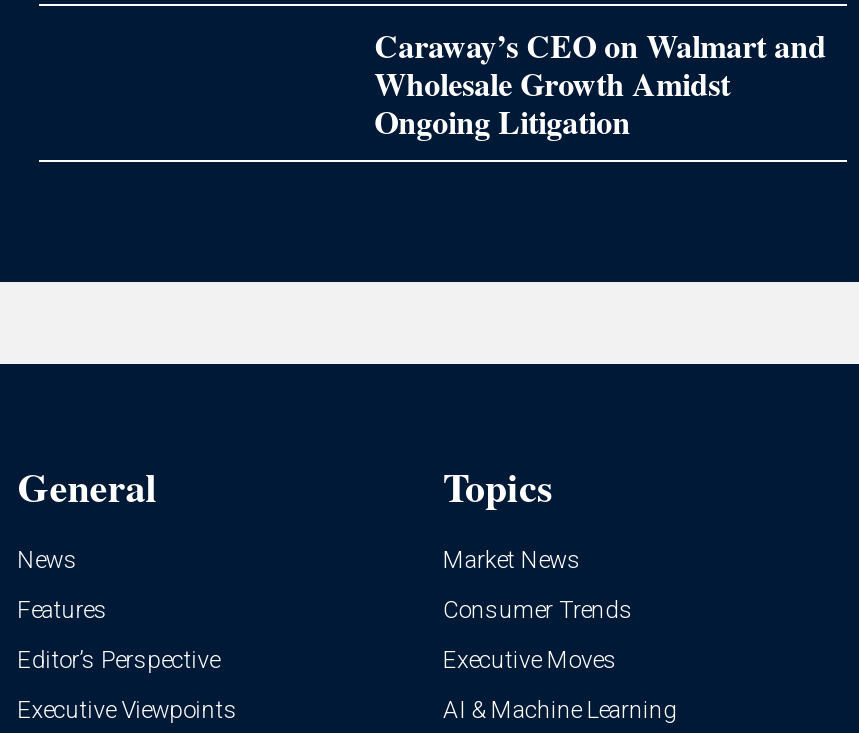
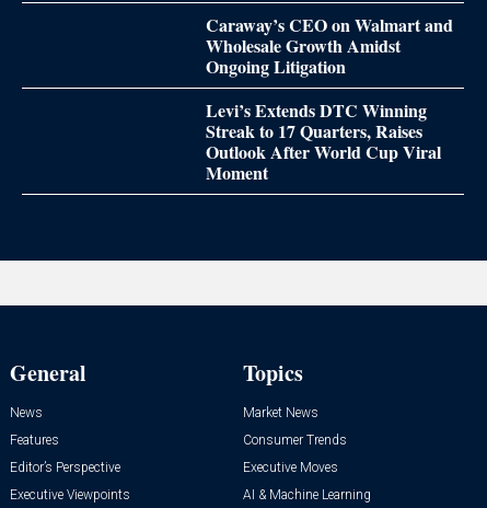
none -> [205,97,441,185] Levi’s Extends DTC Winning | Streak to 17 Quarters, Raises | Outlook After World Cup Viral | Moment

